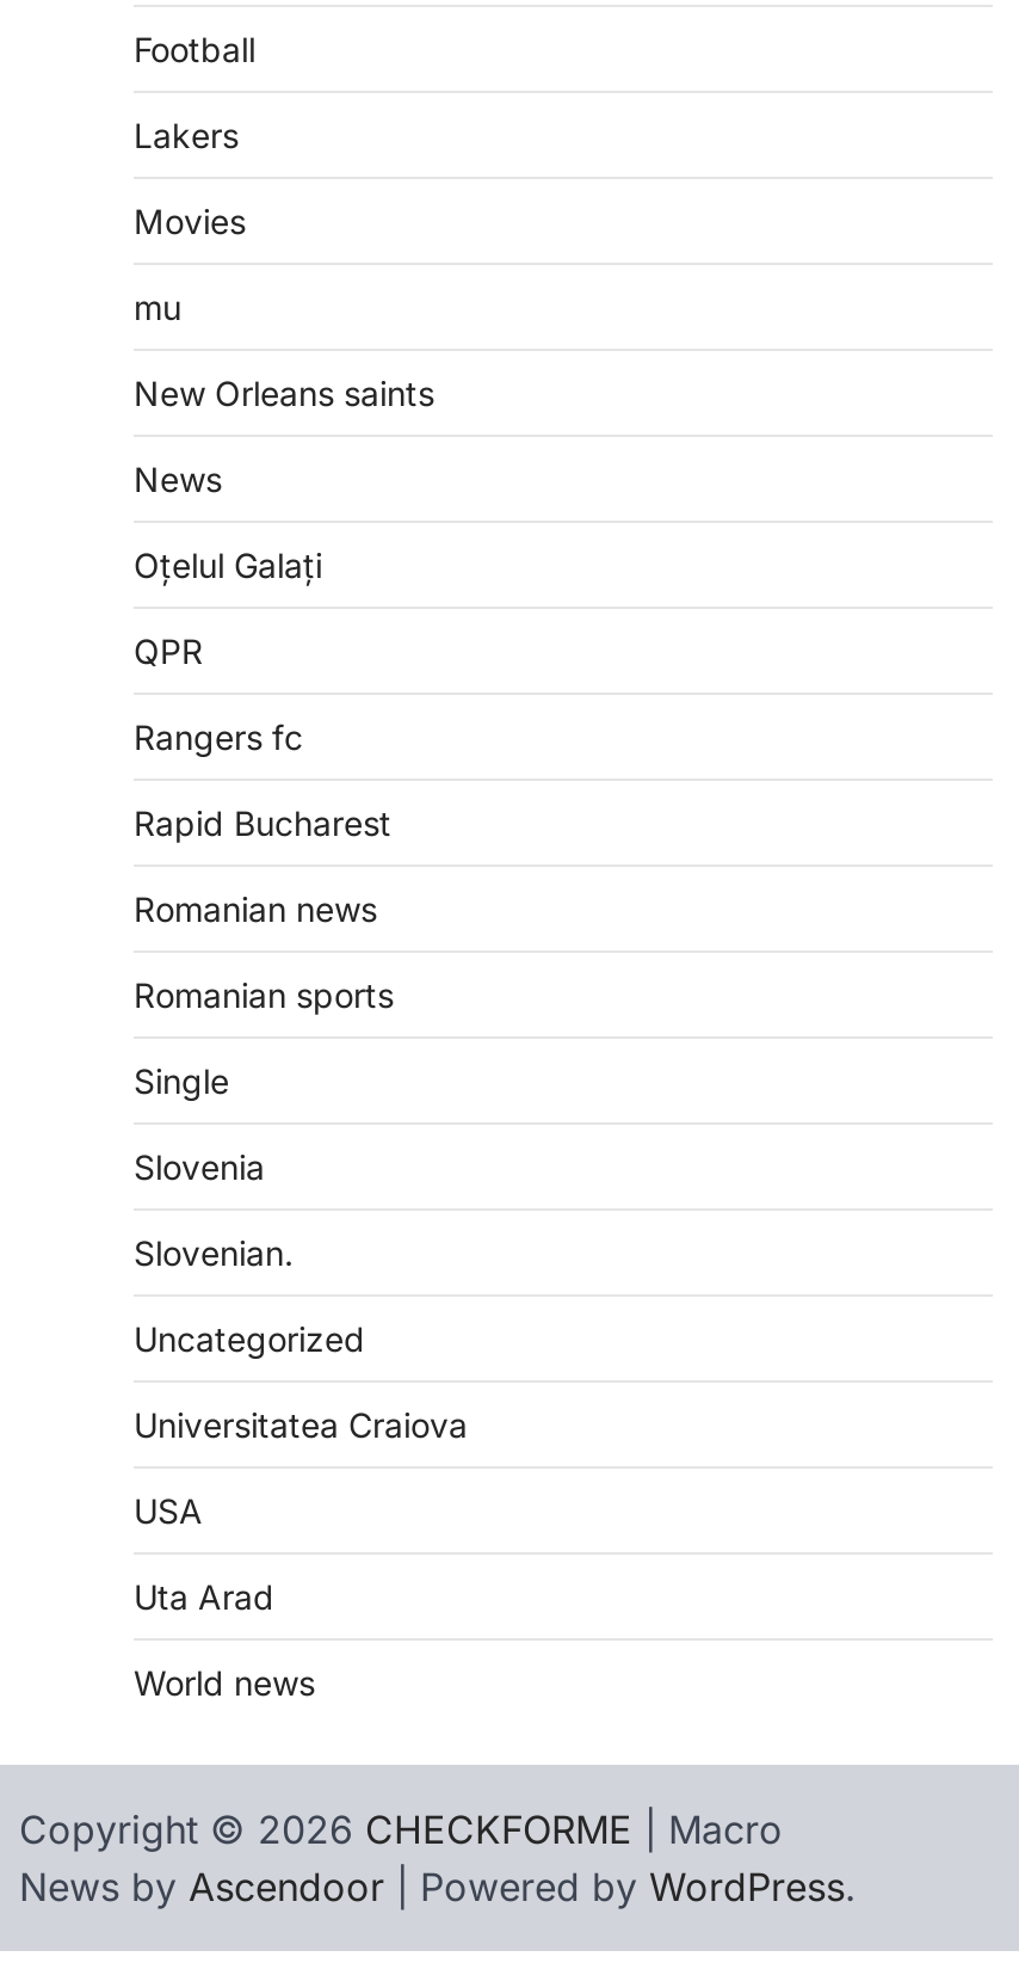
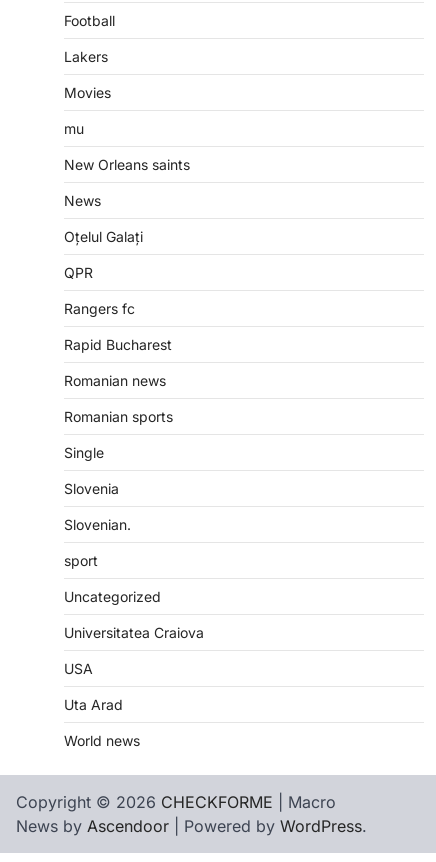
none -> [64,552,98,569] sport

